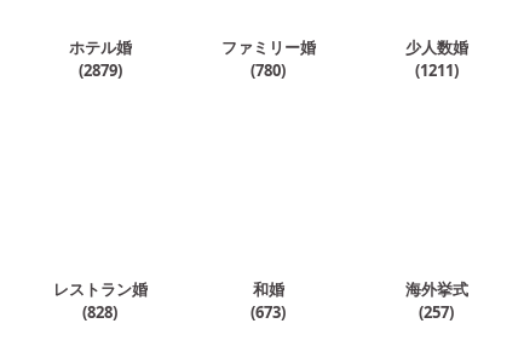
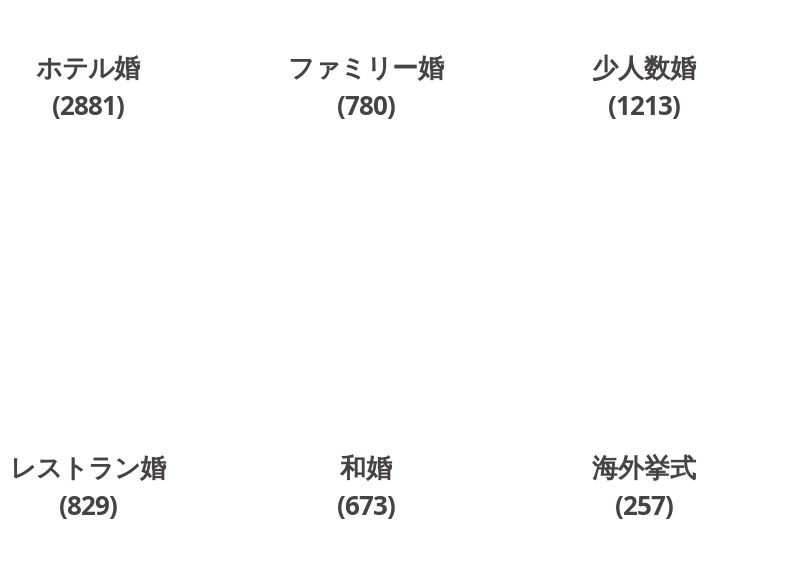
[79,59,122,81] (2879) -> [52,86,124,122] (2881)
[415,59,459,81] (1211) -> [608,86,680,122] (1213)
[83,301,118,323] (828) -> [59,486,117,522] (829)

